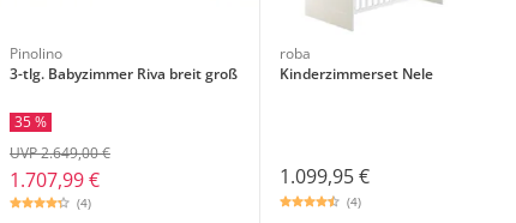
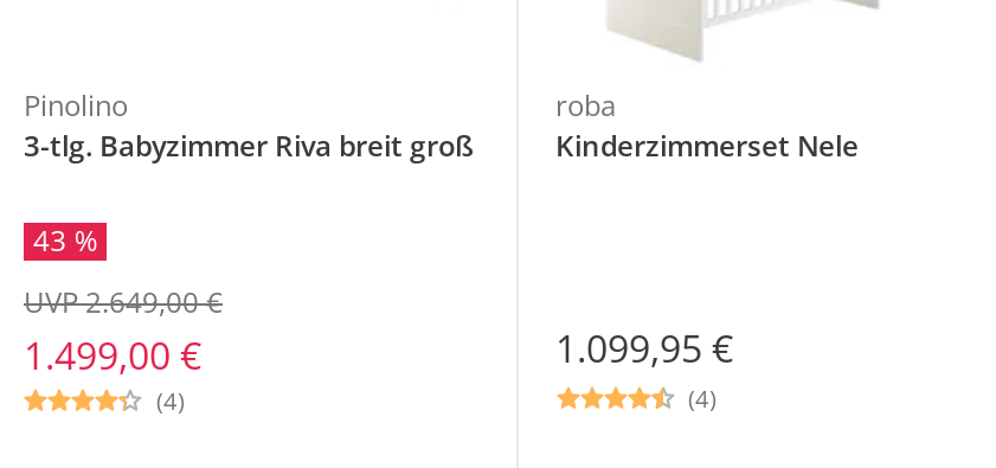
[14,111,47,131] 35 % -> [33,219,98,260] 43 %
[10,166,100,193] 1.707,99 € -> [24,328,201,381] 1.499,00 €

